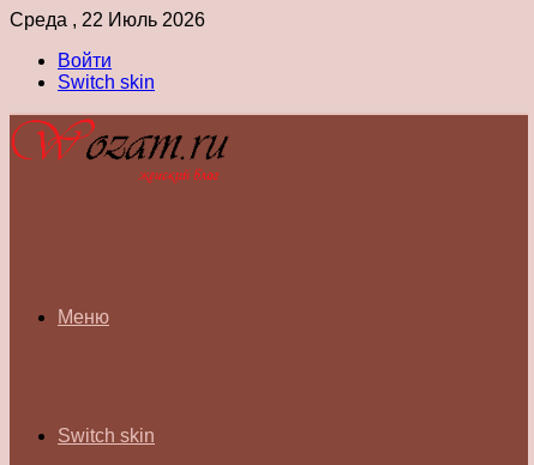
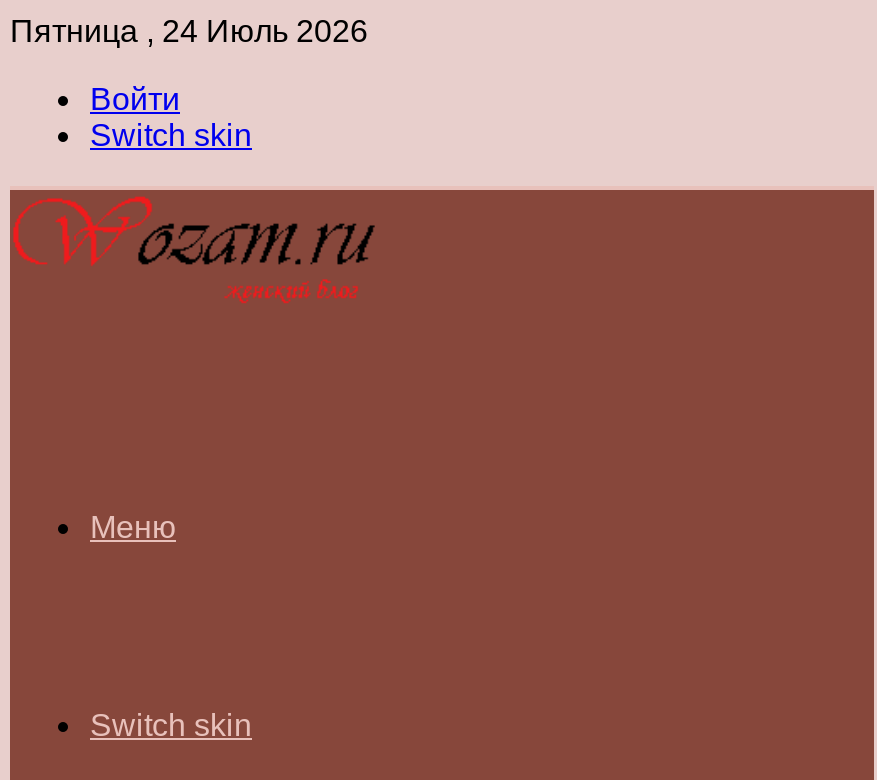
[10,10,205,30] Среда , 22 Июль 2026 -> [10,14,368,48] Пятница , 24 Июль 2026

